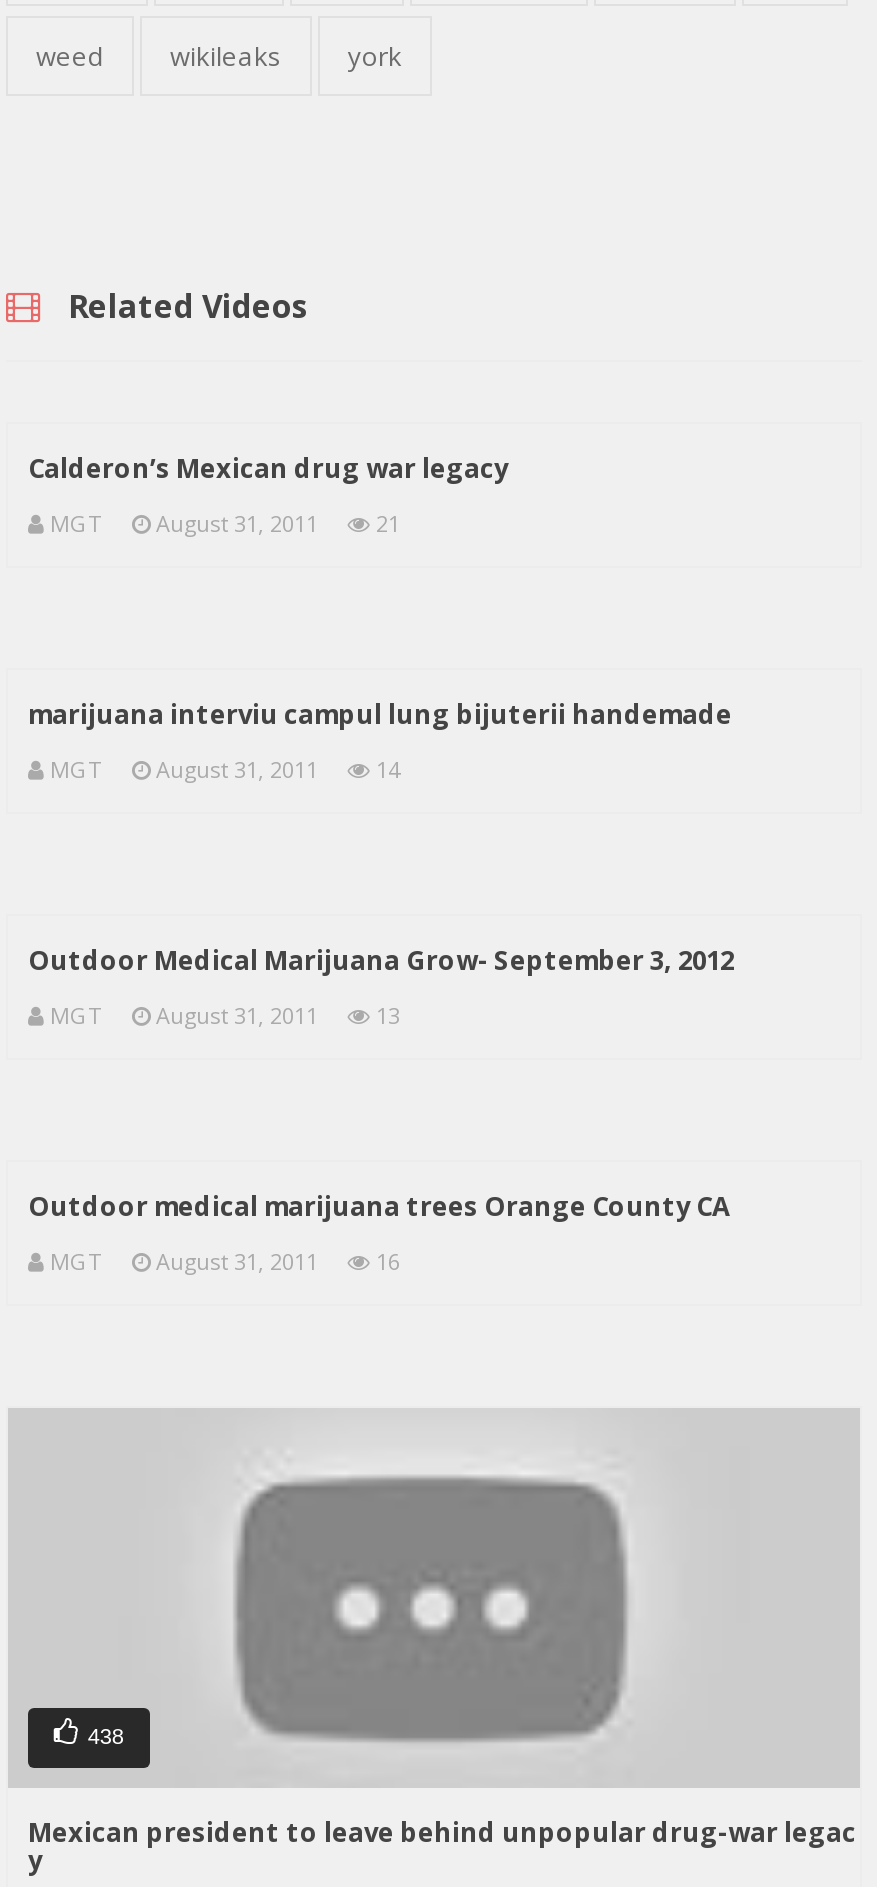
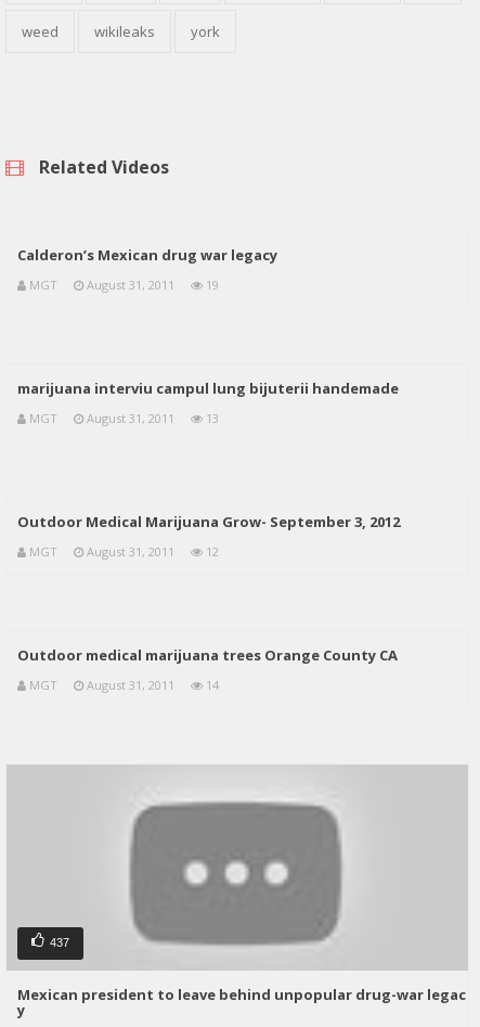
[50,508,400,538] MGT August 31, 2011 21 -> [29,277,219,293] MGT August 31, 2011 19
[50,754,400,784] MGT August 31, 2011 14 -> [29,410,219,426] MGT August 31, 2011 13
[50,1000,400,1030] MGT August 31, 2011 13 -> [29,543,219,560] MGT August 31, 2011 12
[50,1246,400,1276] MGT August 31, 2011 16 -> [29,677,219,693] MGT August 31, 2011 14
[88,1723,124,1747] 438 -> [50,936,69,949] 437

